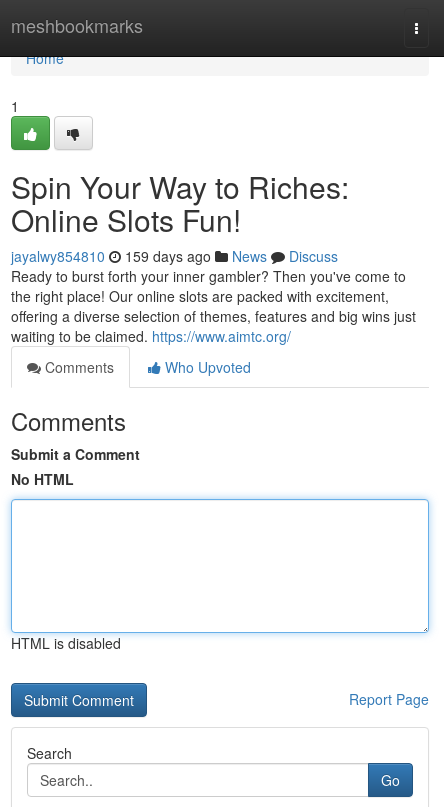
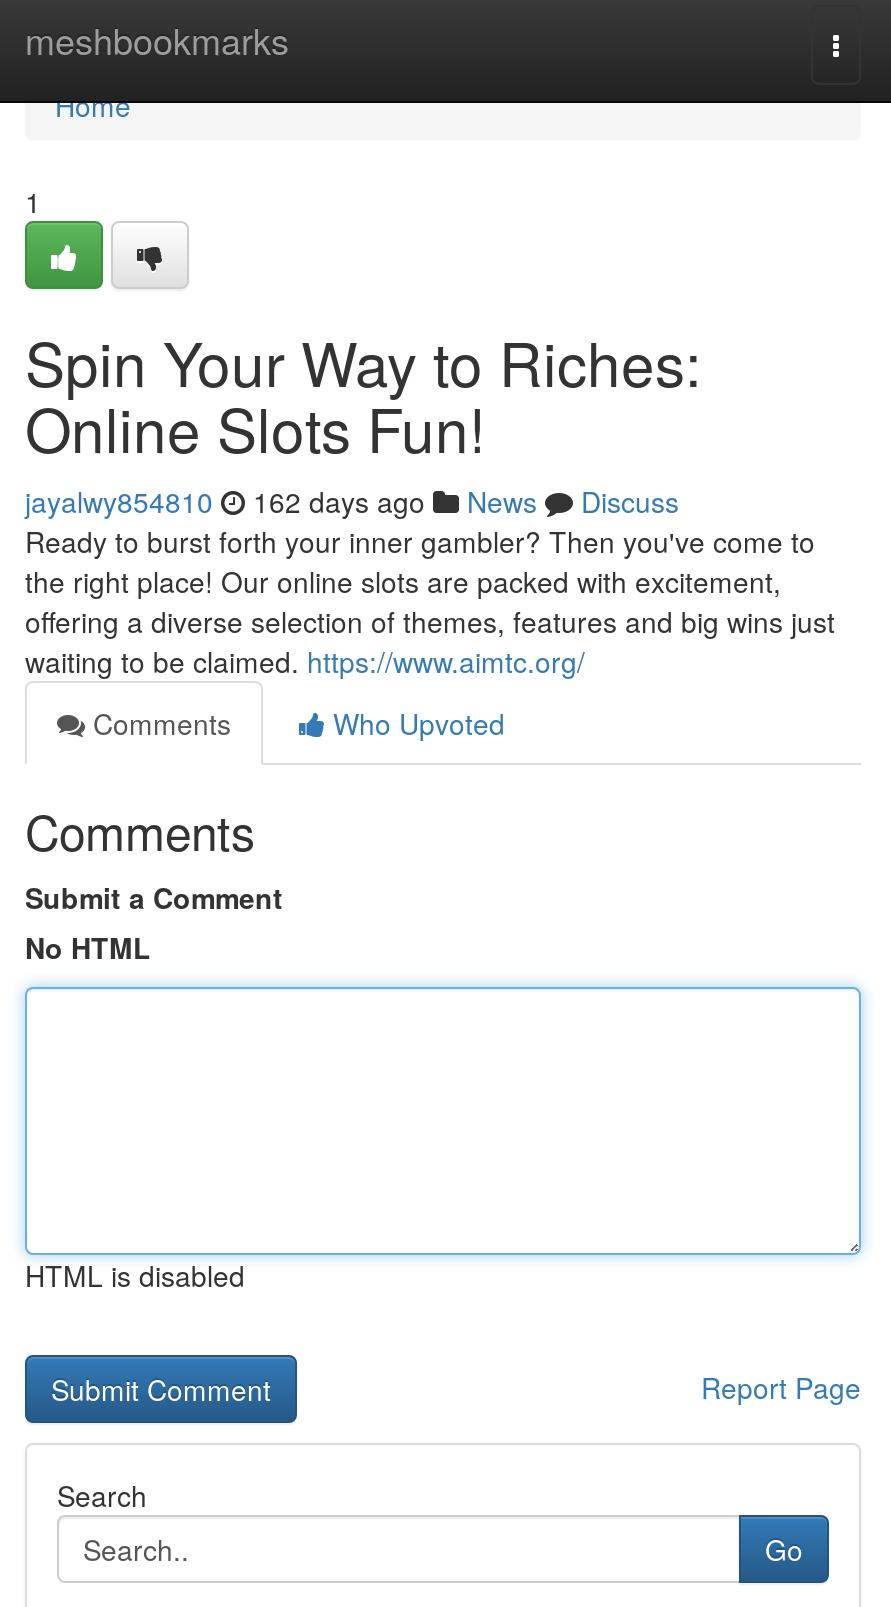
[11,246,338,266] jayalwy854810 159 days ago News Discuss -> [25,481,679,521] jayalwy854810 162 days ago News Discuss

